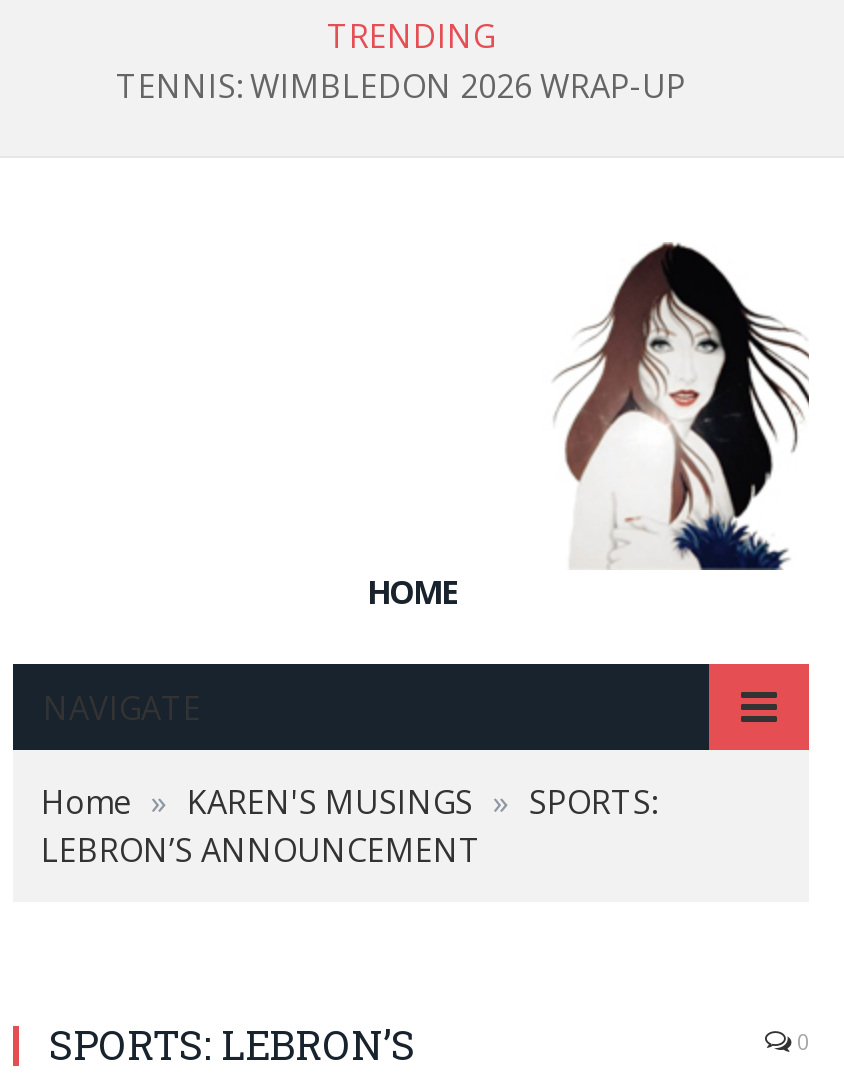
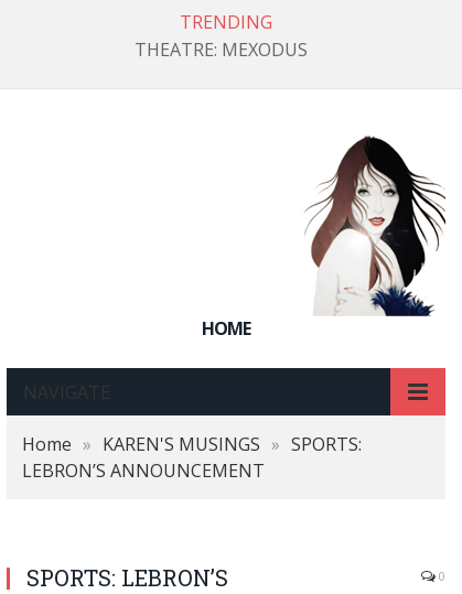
[116,63,686,107] TENNIS: WIMBLEDON 2026 WRAP-UP -> [134,37,307,61] THEATRE: MEXODUS

